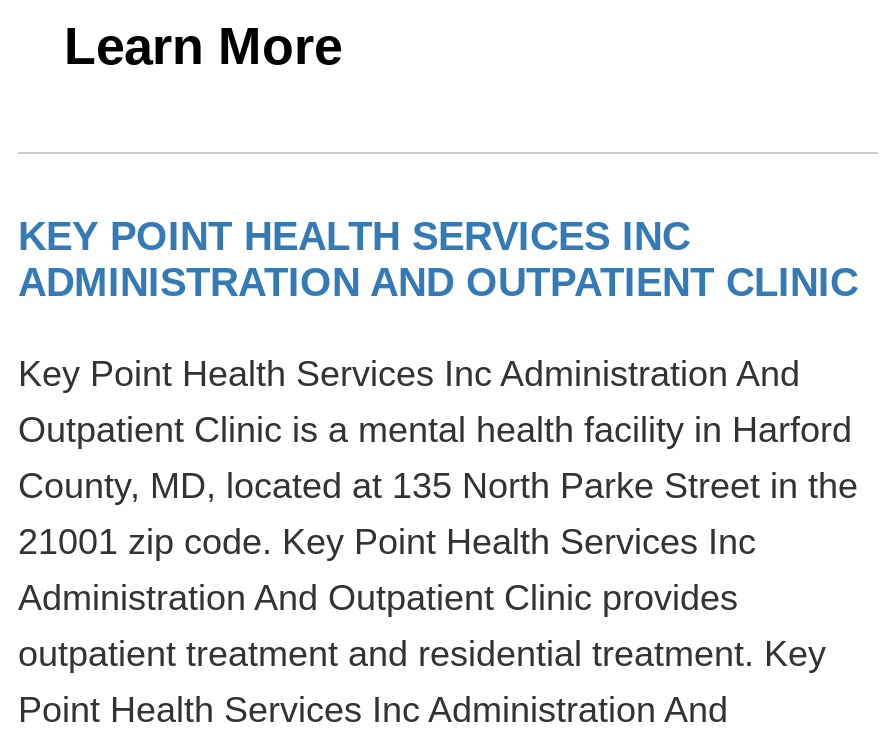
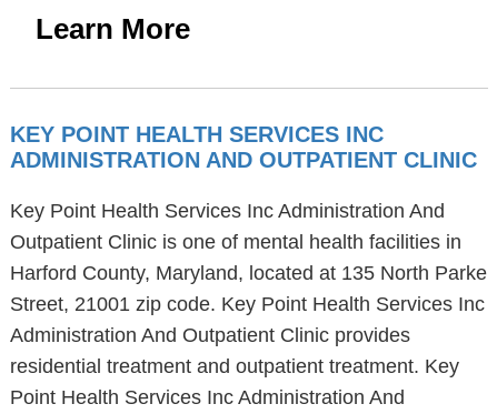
[18,410,858,562] Outpatient Clinic is a mental health facility in Harford | County, MD, located at 135 North Parke Street in the | 21001 zip code. Key Point Health Services Inc -> [10,231,487,315] Outpatient Clinic is one of mental health facilities in | Harford County, Maryland, located at 135 North Parke | Street, 21001 zip code. Key Point Health Services Inc
[18,634,826,674] outpatient treatment and residential treatment. Key -> [10,355,459,377] residential treatment and outpatient treatment. Key

